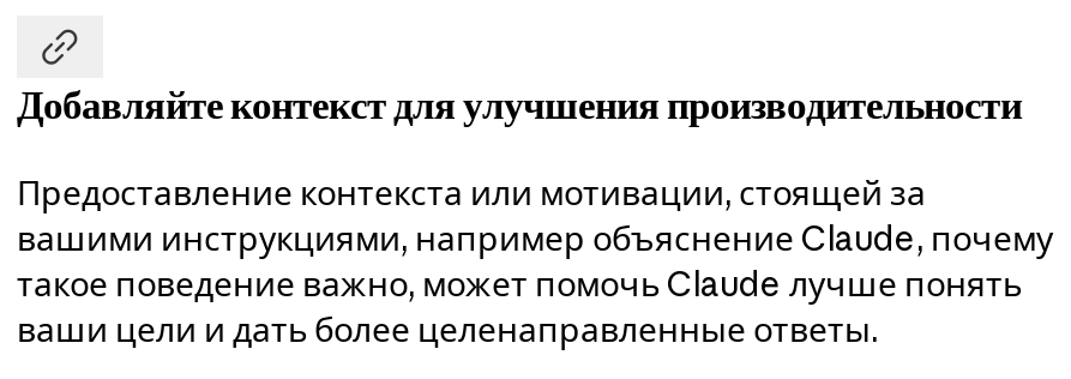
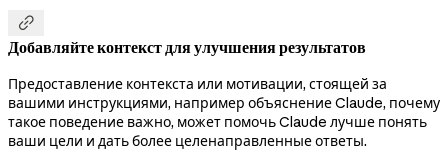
[17,80,1022,128] Добавляйте контекст для улучшения производительности -> [8,37,366,57] Добавляйте контекст для улучшения результатов

